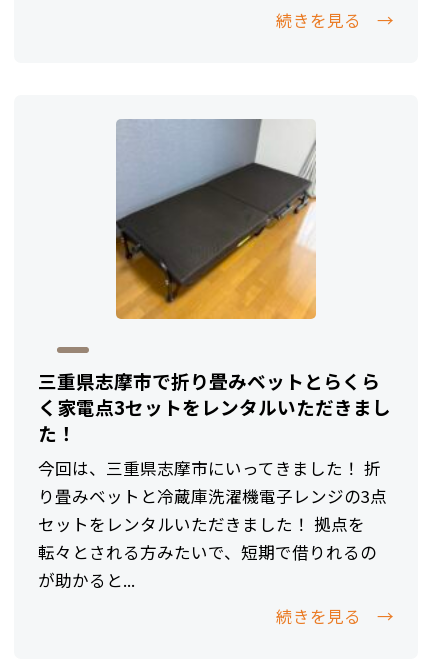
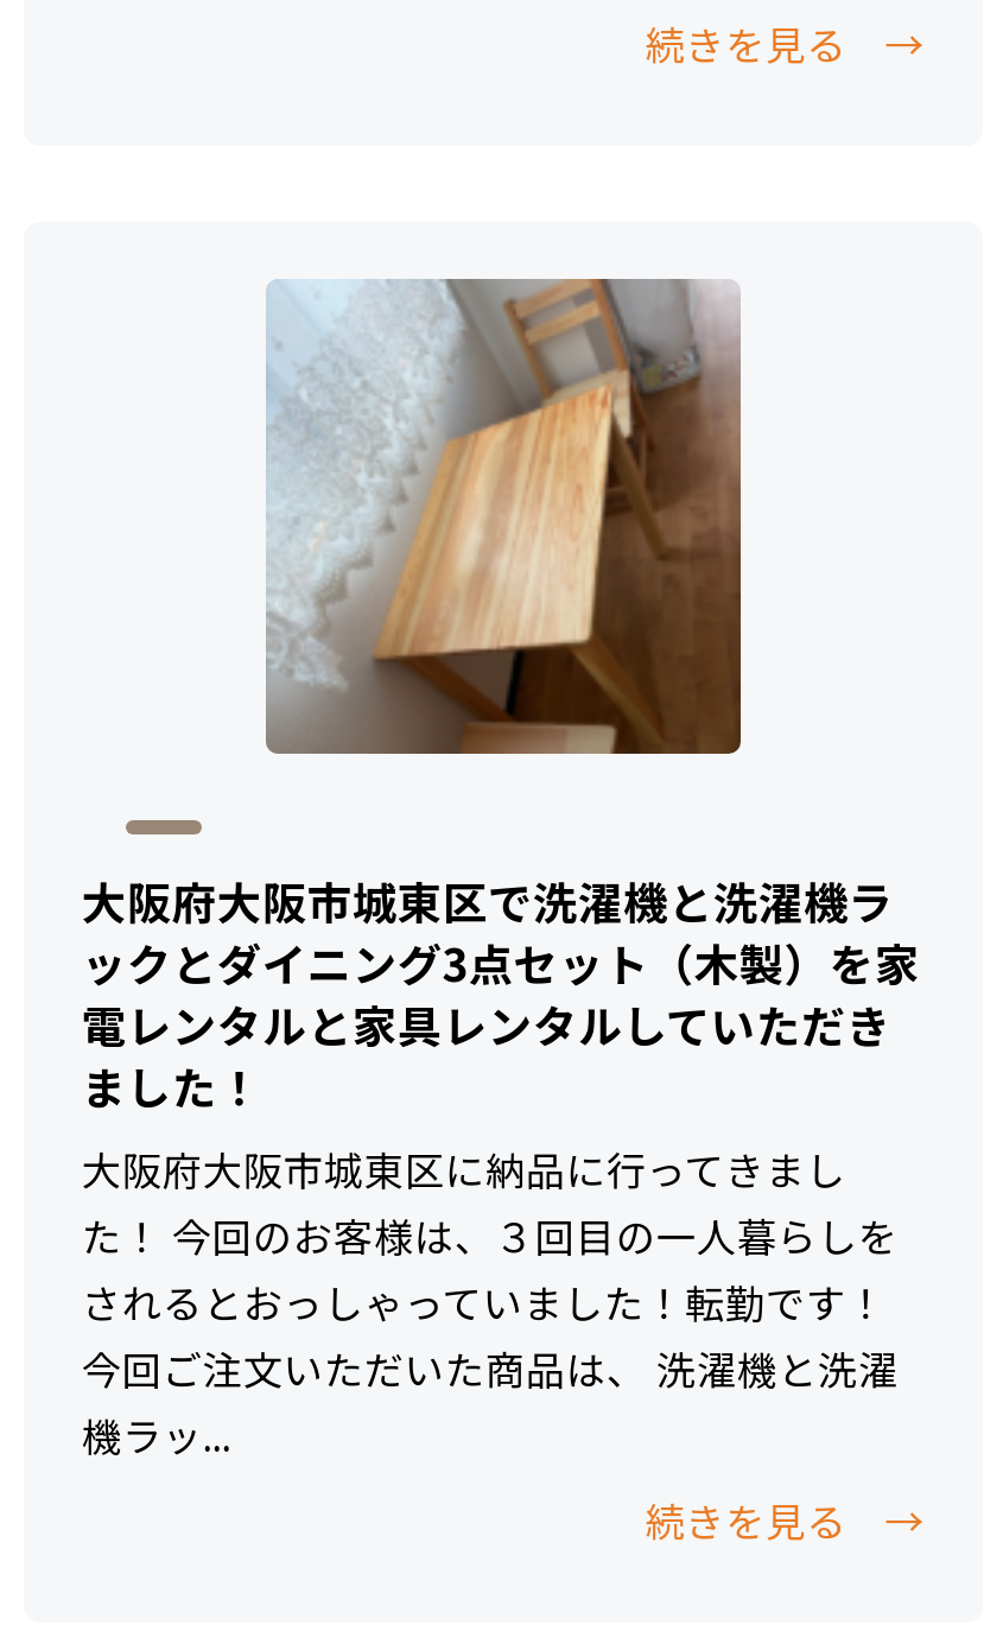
[115,119,317,320] [image] -> [266,279,743,756] [image]
[38,367,391,592] 三重県志摩市で折り畳みベットとらくら | く家電点3セットをレンタルいただきまし | た！ | 今回は、三重県志摩市にいってきました！ 折 | り畳みベットと冷蔵庫洗濯機電子レンジの3点 | セットをレンタルいただきました！ 拠点を | 転々とされる方みたいで、短期で借りれるの | が助かると... -> [82,867,920,1463] 大阪府大阪市城東区で洗濯機と洗濯機ラ | ックとダイニング3点セット（木製）を家 | 電レンタルと家具レンタルしていただき | ました！ | 大阪府大阪市城東区に納品に行ってきまし | た！ 今回のお客様は、３回目の一人暮らしを | されるとおっしゃっていました！転勤です！ | 今回ご注文いただいた商品は、 洗濯機と洗濯 | 機ラッ...

